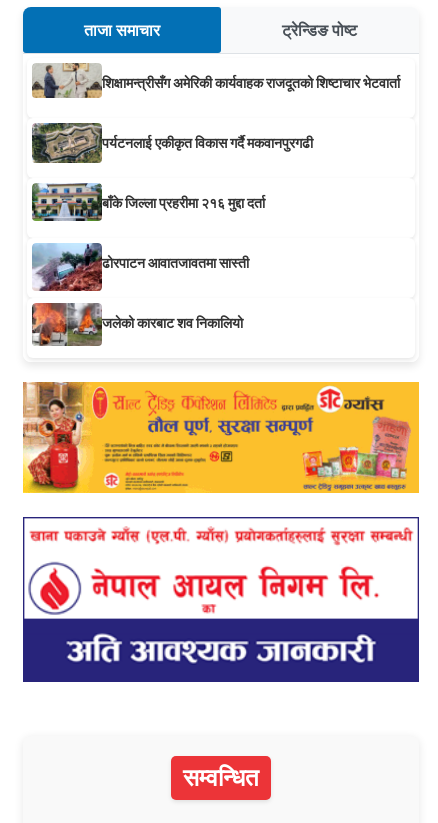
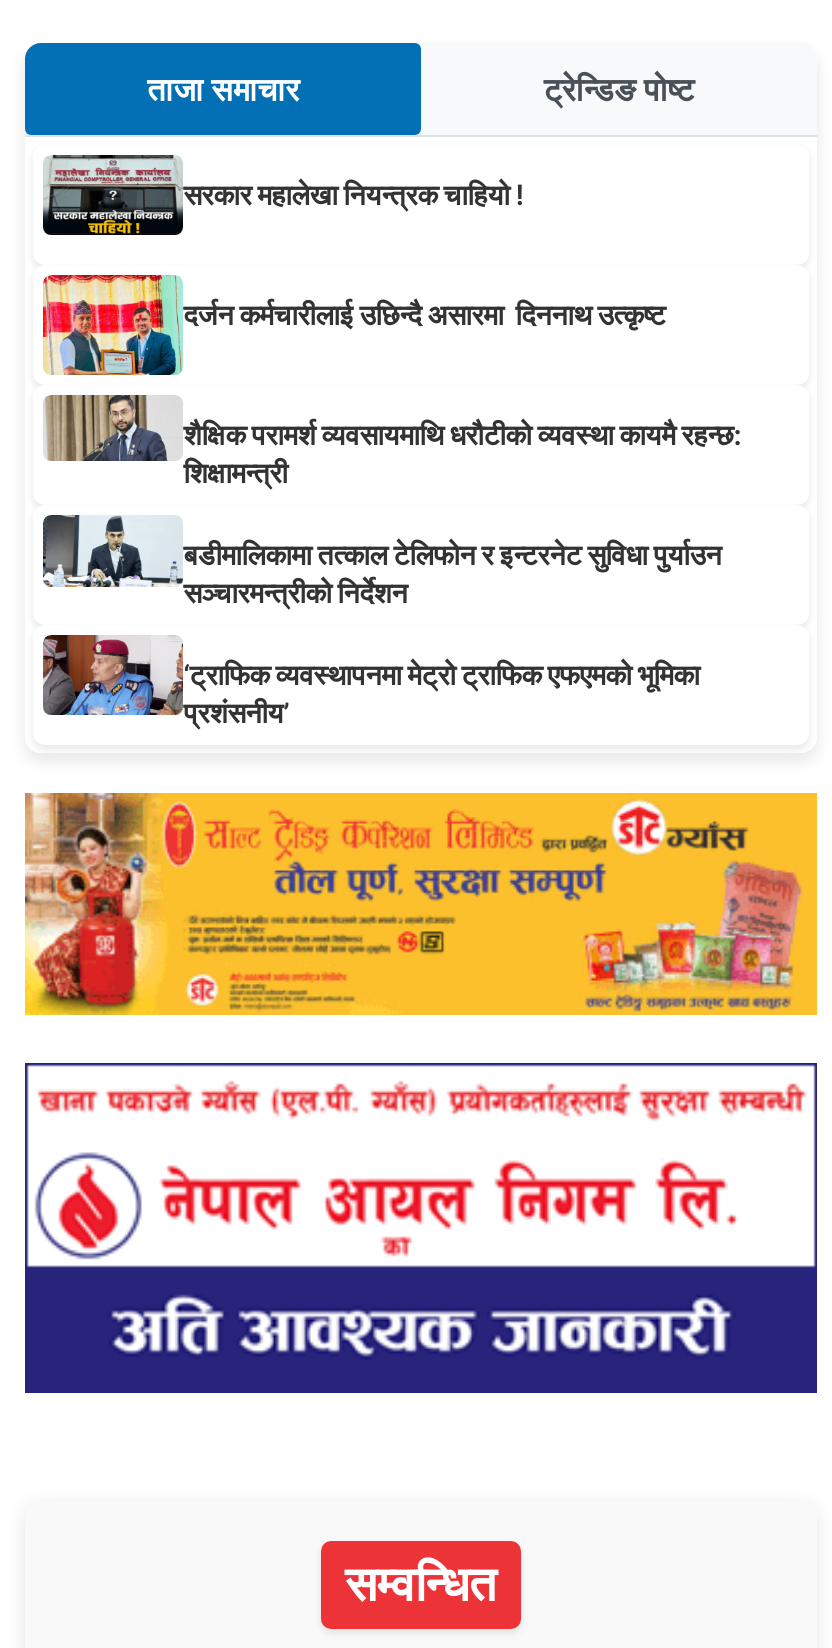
[32,63,400,103] [image] | शिक्षामन्त्रीसँग अमेरिकी कार्यवाहक राजदूतको शिष्टाचार भेटवार्ता -> [41,153,523,237] [image] | सरकार महालेखा नियन्त्रक चाहियो !
[31,122,313,173] [image] | पर्यटनलाई एकीकृत विकास गर्दै मकवानपुरगढी -> [41,273,665,377] [image] | दर्जन कर्मचारीलाई उछिन्दै असारमा दिननाथ उत्कृष्ट
[31,183,265,222] [image] | बाँके जिल्ला प्रहरीमा २१६ मुद्दा दर्ता -> [43,393,741,489] [image] | शैक्षिक परामर्श व्यवसायमाथि धरौटीको व्यवस्था कायमै रहन्छ: | शिक्षामन्त्री
[32,243,249,292] [image] | ढोरपाटन आवातजावतमा सास्ती -> [41,513,721,611] [image] | बडीमालिकामा तत्काल टेलिफोन र इन्टरनेट सुविधा पुर्याउन | सञ्चारमन्त्रीको निर्देशन
[32,302,243,347] [image] | जलेको कारबाट शव निकालियो -> [43,633,699,729] [image] | ‘ट्राफिक व्यवस्थापनमा मेट्रो ट्राफिक एफएमको भूमिका | प्रशंसनीय’

